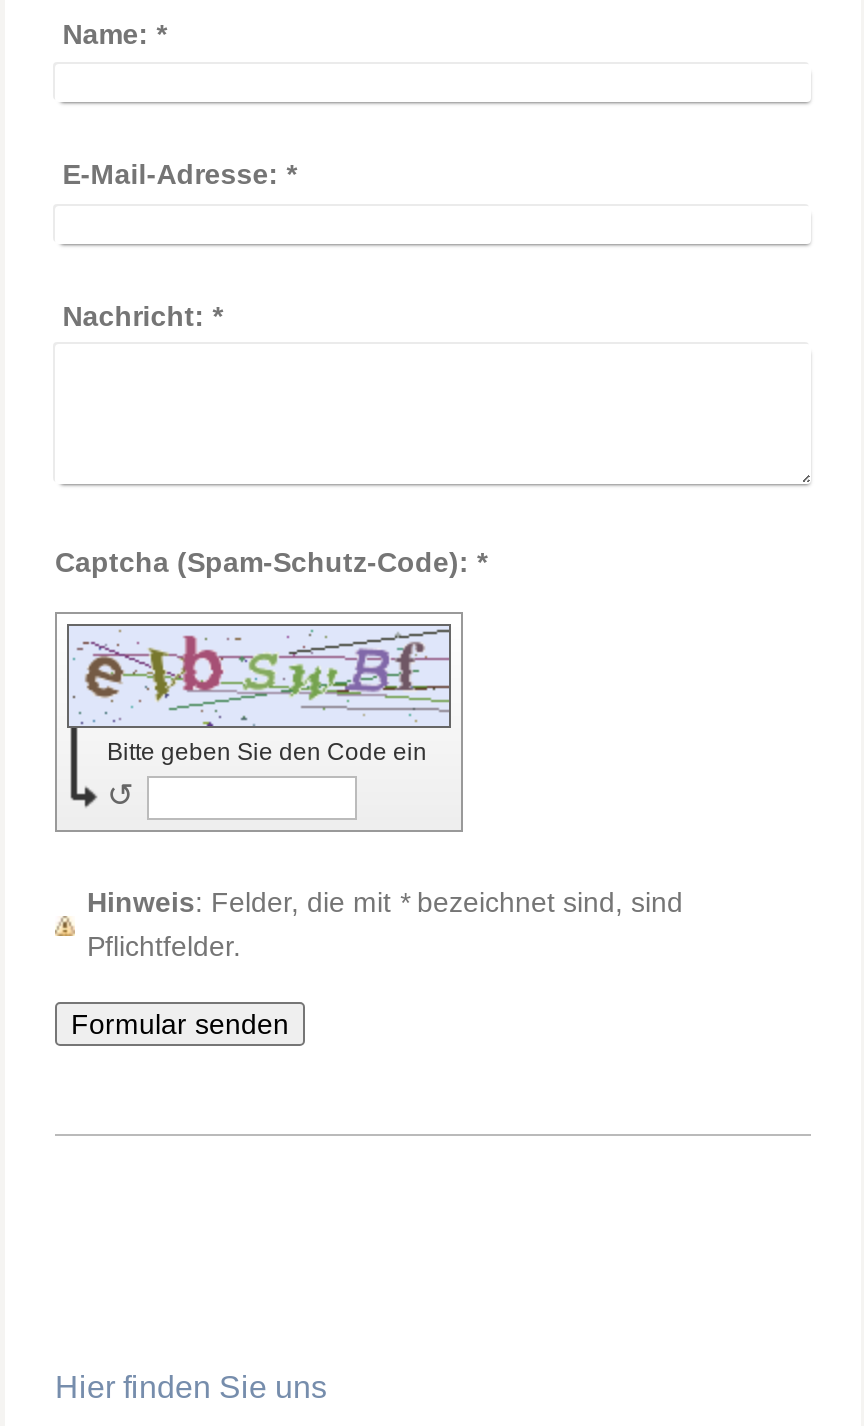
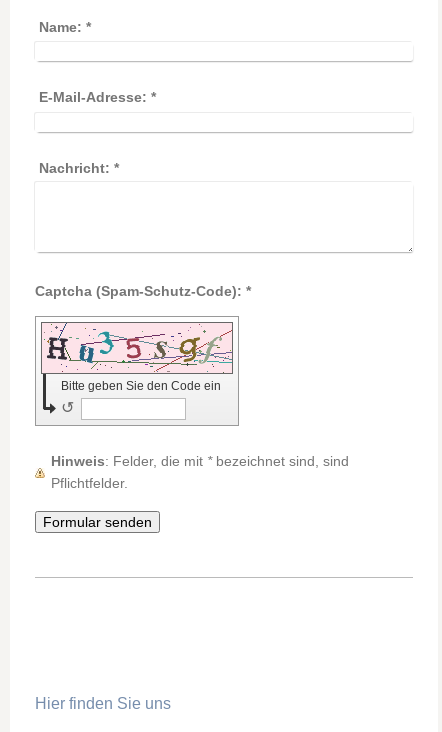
[69,626,451,728] [image] -> [42,322,233,374] [image]

